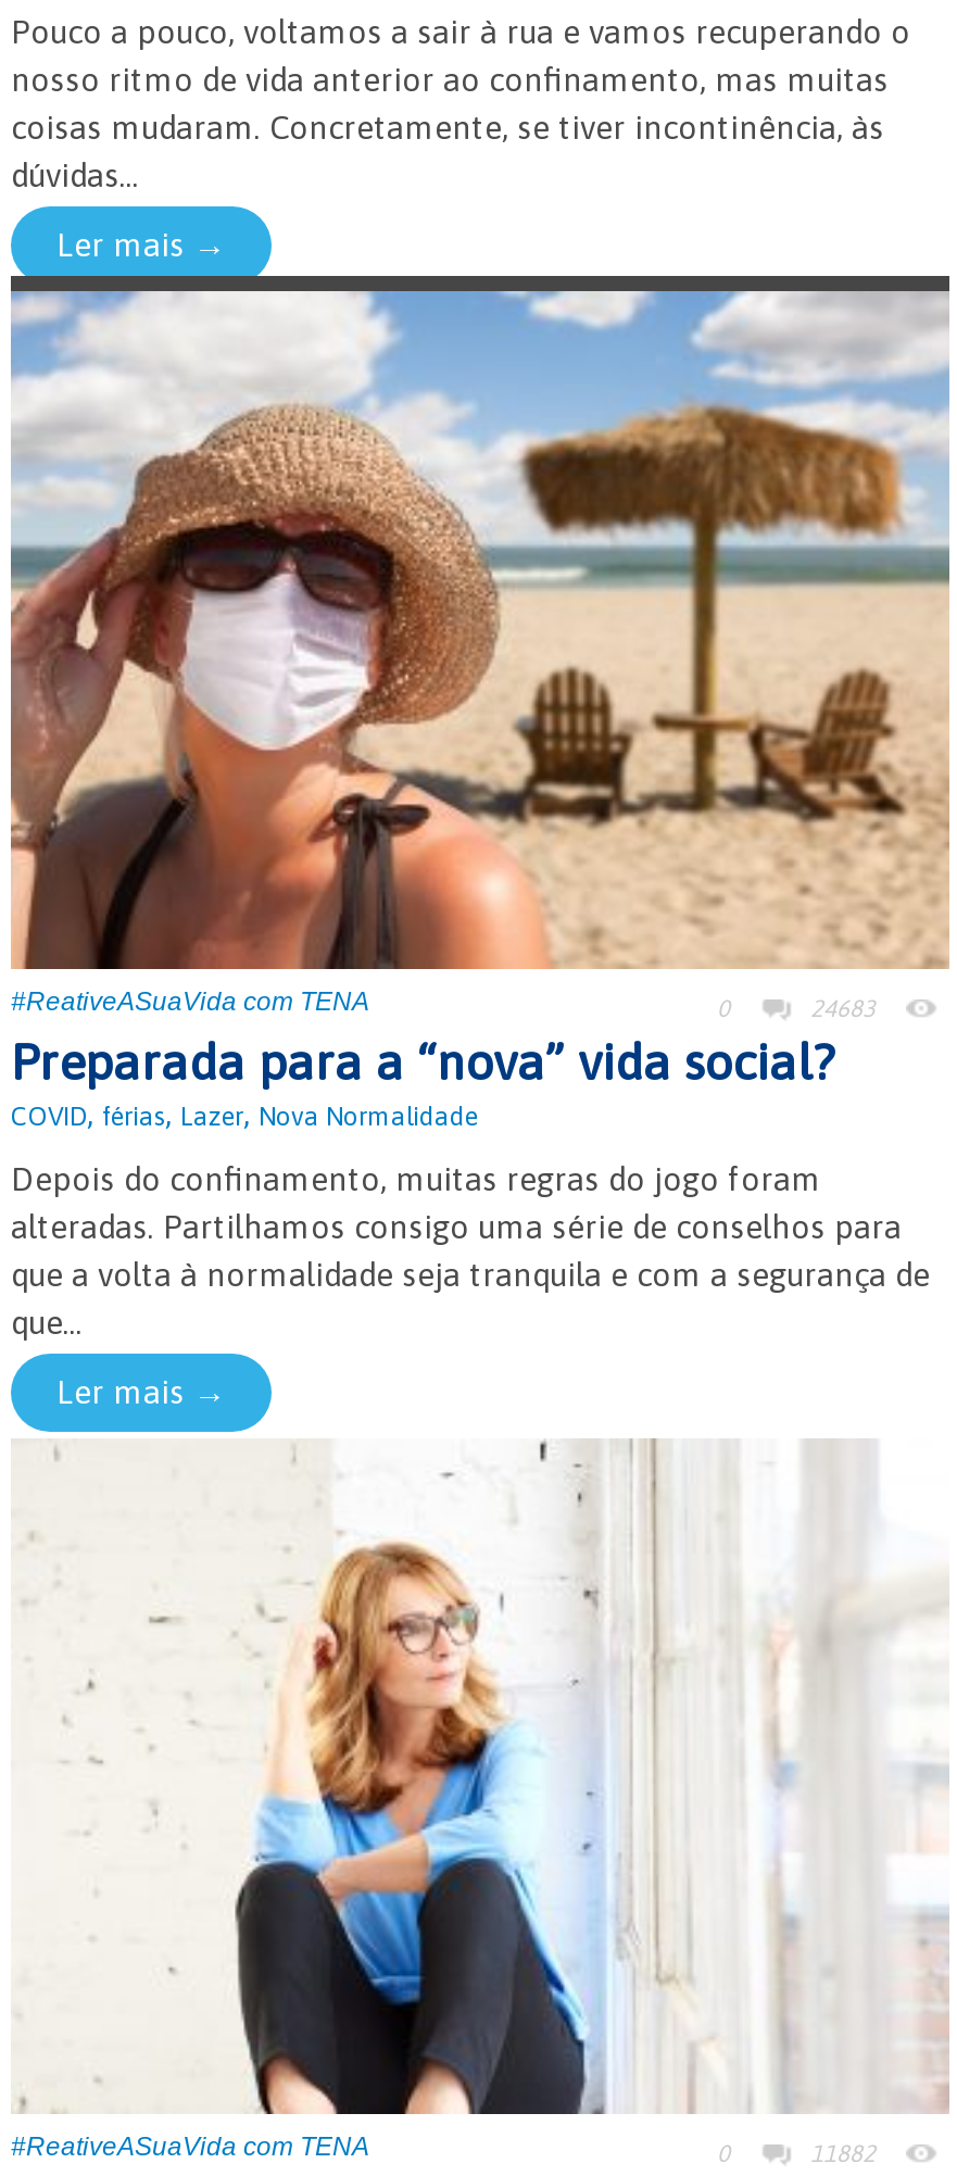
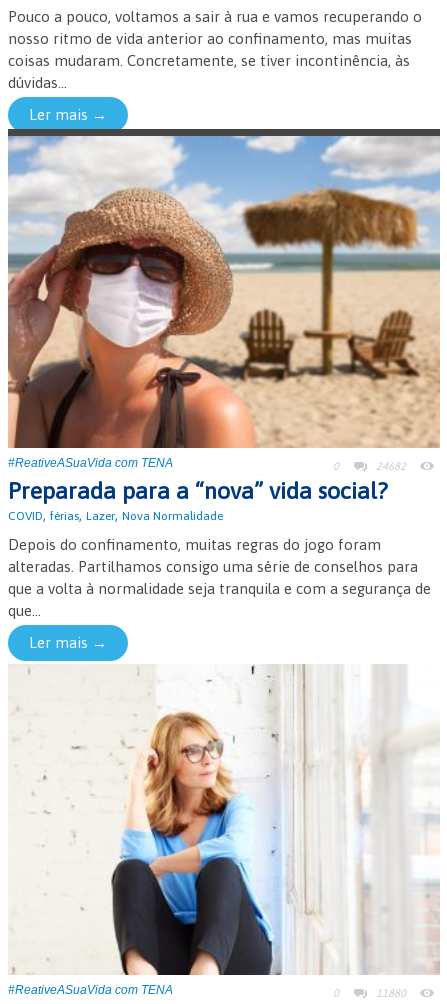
[810,994,876,1020] 24683 -> [376,460,406,472] 24682
[810,2140,876,2166] 11882 -> [376,987,406,999] 11880

